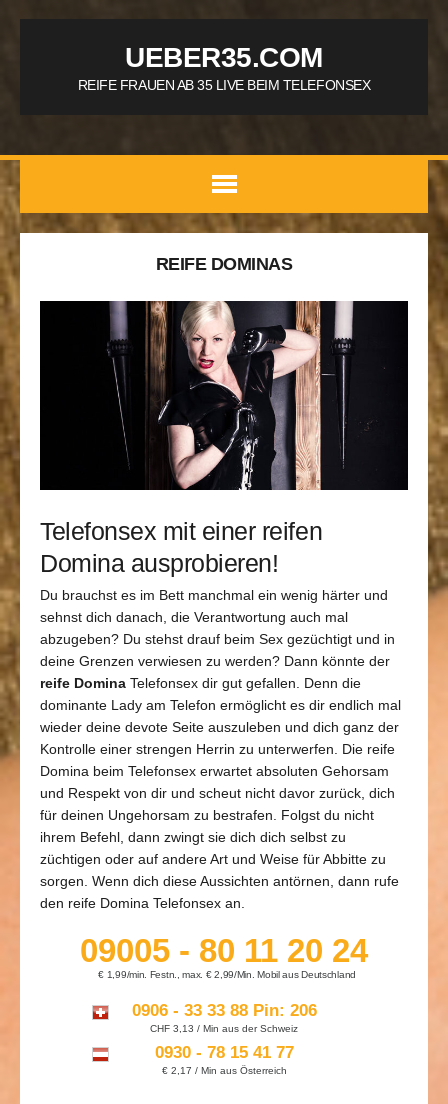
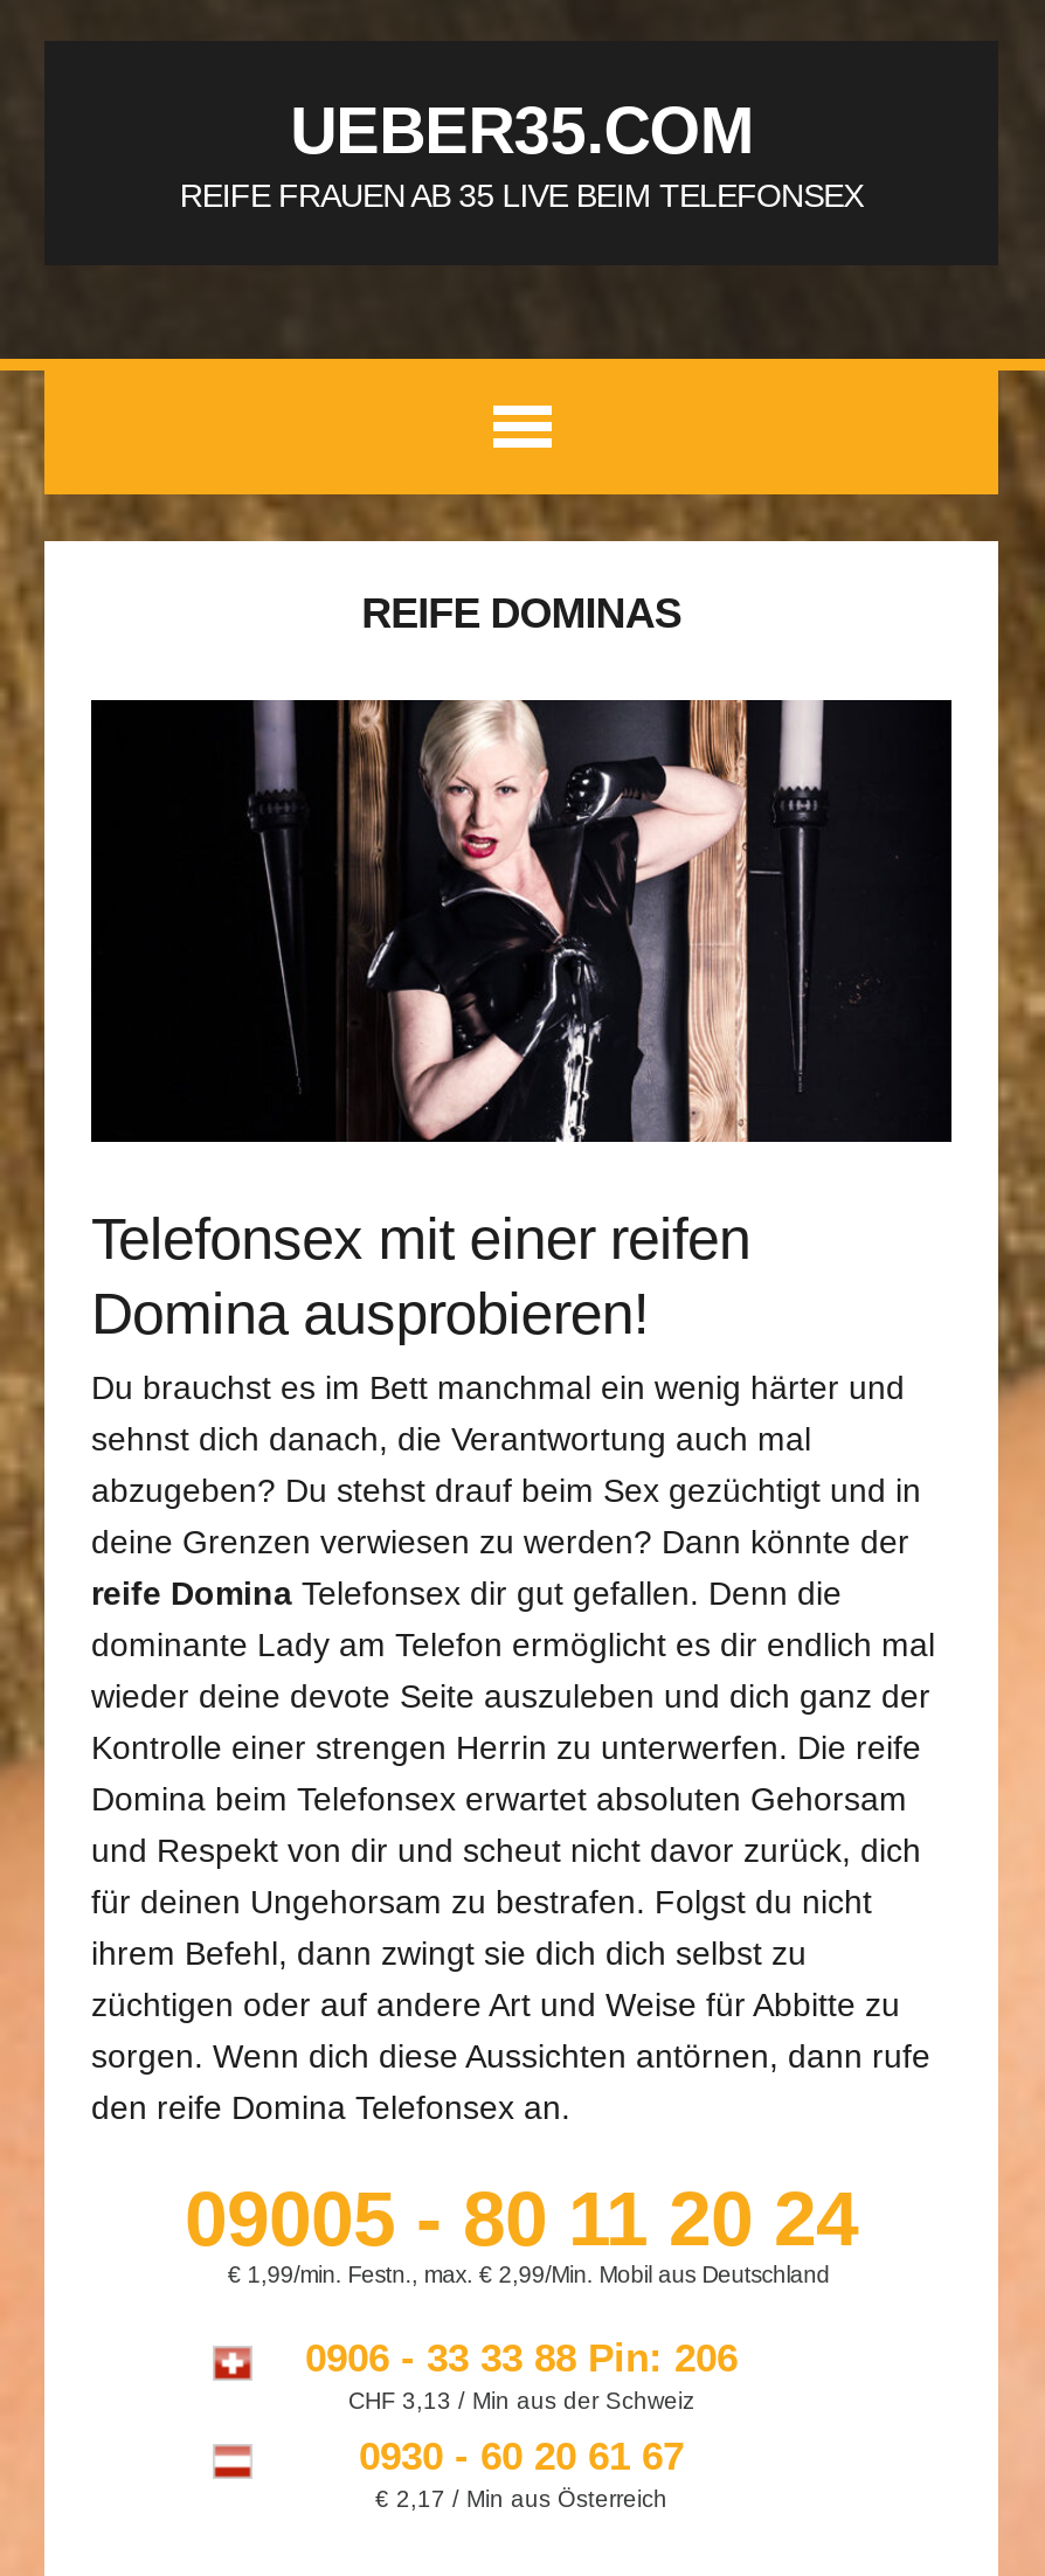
[154,1043,293,1062] 0930 - 78 15 41 77 -> [359,2436,684,2480] 0930 - 60 20 61 67

